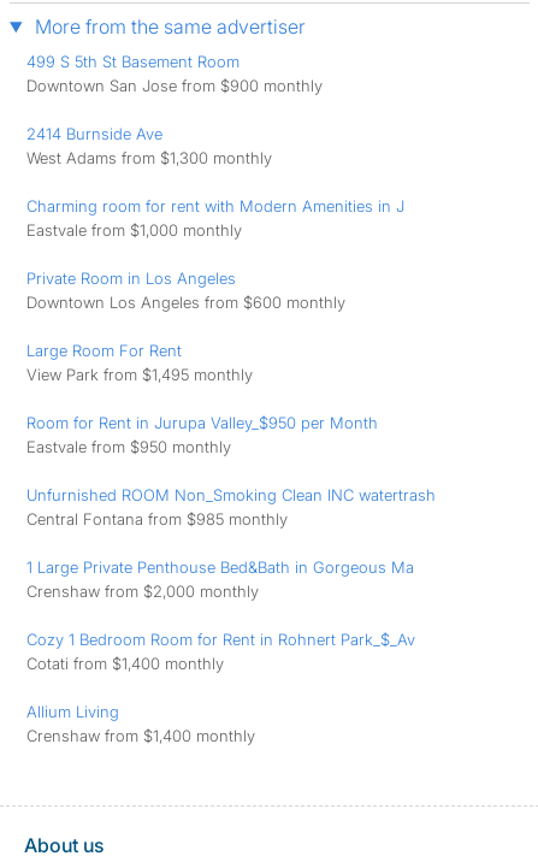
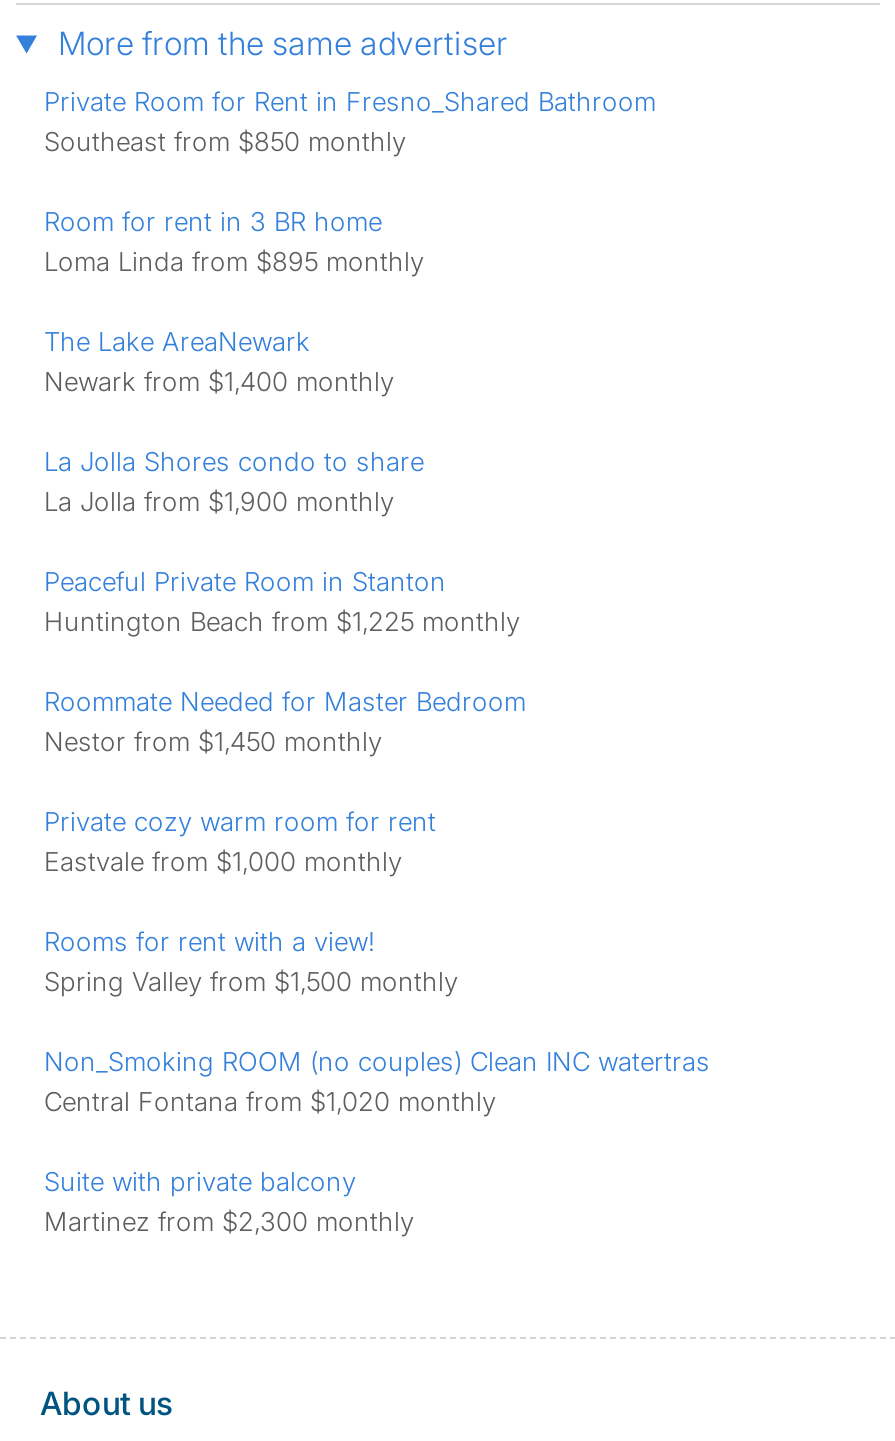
[26,52,404,215] 499 S 5th St Basement Room | Downtown San Jose from $900 monthly | 2414 Burnside Ave | West Adams from $1,300 monthly | Charming room for rent with Modern Amenities in J -> [44,85,656,837] Private Room for Rent in Fresno_Shared Bathroom | Southeast from $850 monthly | Room for rent in 3 BR home | Loma Linda from $895 monthly | The Lake AreaNewark | Newark from $1,400 monthly | La Jolla Shores condo to share | La Jolla from $1,900 monthly | Peaceful Private Room in Stanton | Huntington Beach from $1,225 monthly | Roommate Needed for Master Bedroom | Nestor from $1,450 monthly | Private cozy warm room for rent
moved [26,220,242,240] -> [44,845,402,877]: Eastvale from $1,000 monthly
[26,268,436,745] Private Room in Los Angeles | Downtown Los Angeles from $600 monthly | Large Room For Rent | View Park from $1,495 monthly | Room for Rent in Jurupa Valley_$950 per Month | Eastvale from $950 monthly | Unfurnished ROOM Non_Smoking Clean INC watertrash | Central Fontana from $985 monthly | 1 Large Private Penthouse Bed&Bath in Gorgeous Ma | Crenshaw from $2,000 monthly | Cozy 1 Bedroom Room for Rent in Rohnert Park_$_Av | Cotati from $1,400 monthly | Allium Living | Crenshaw from $1,400 monthly -> [44,925,710,1237] Rooms for rent with a view! | Spring Valley from $1,500 monthly | Non_Smoking ROOM (no couples) Clean INC watertras | Central Fontana from $1,020 monthly | Suite with private balcony | Martinez from $2,300 monthly

